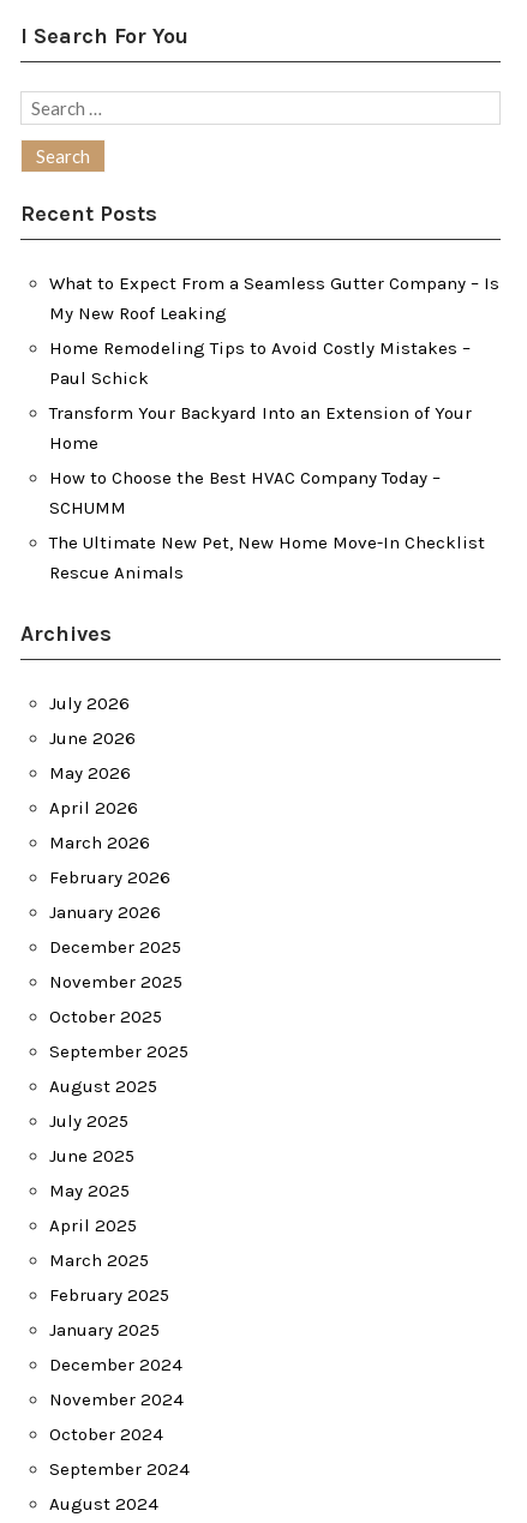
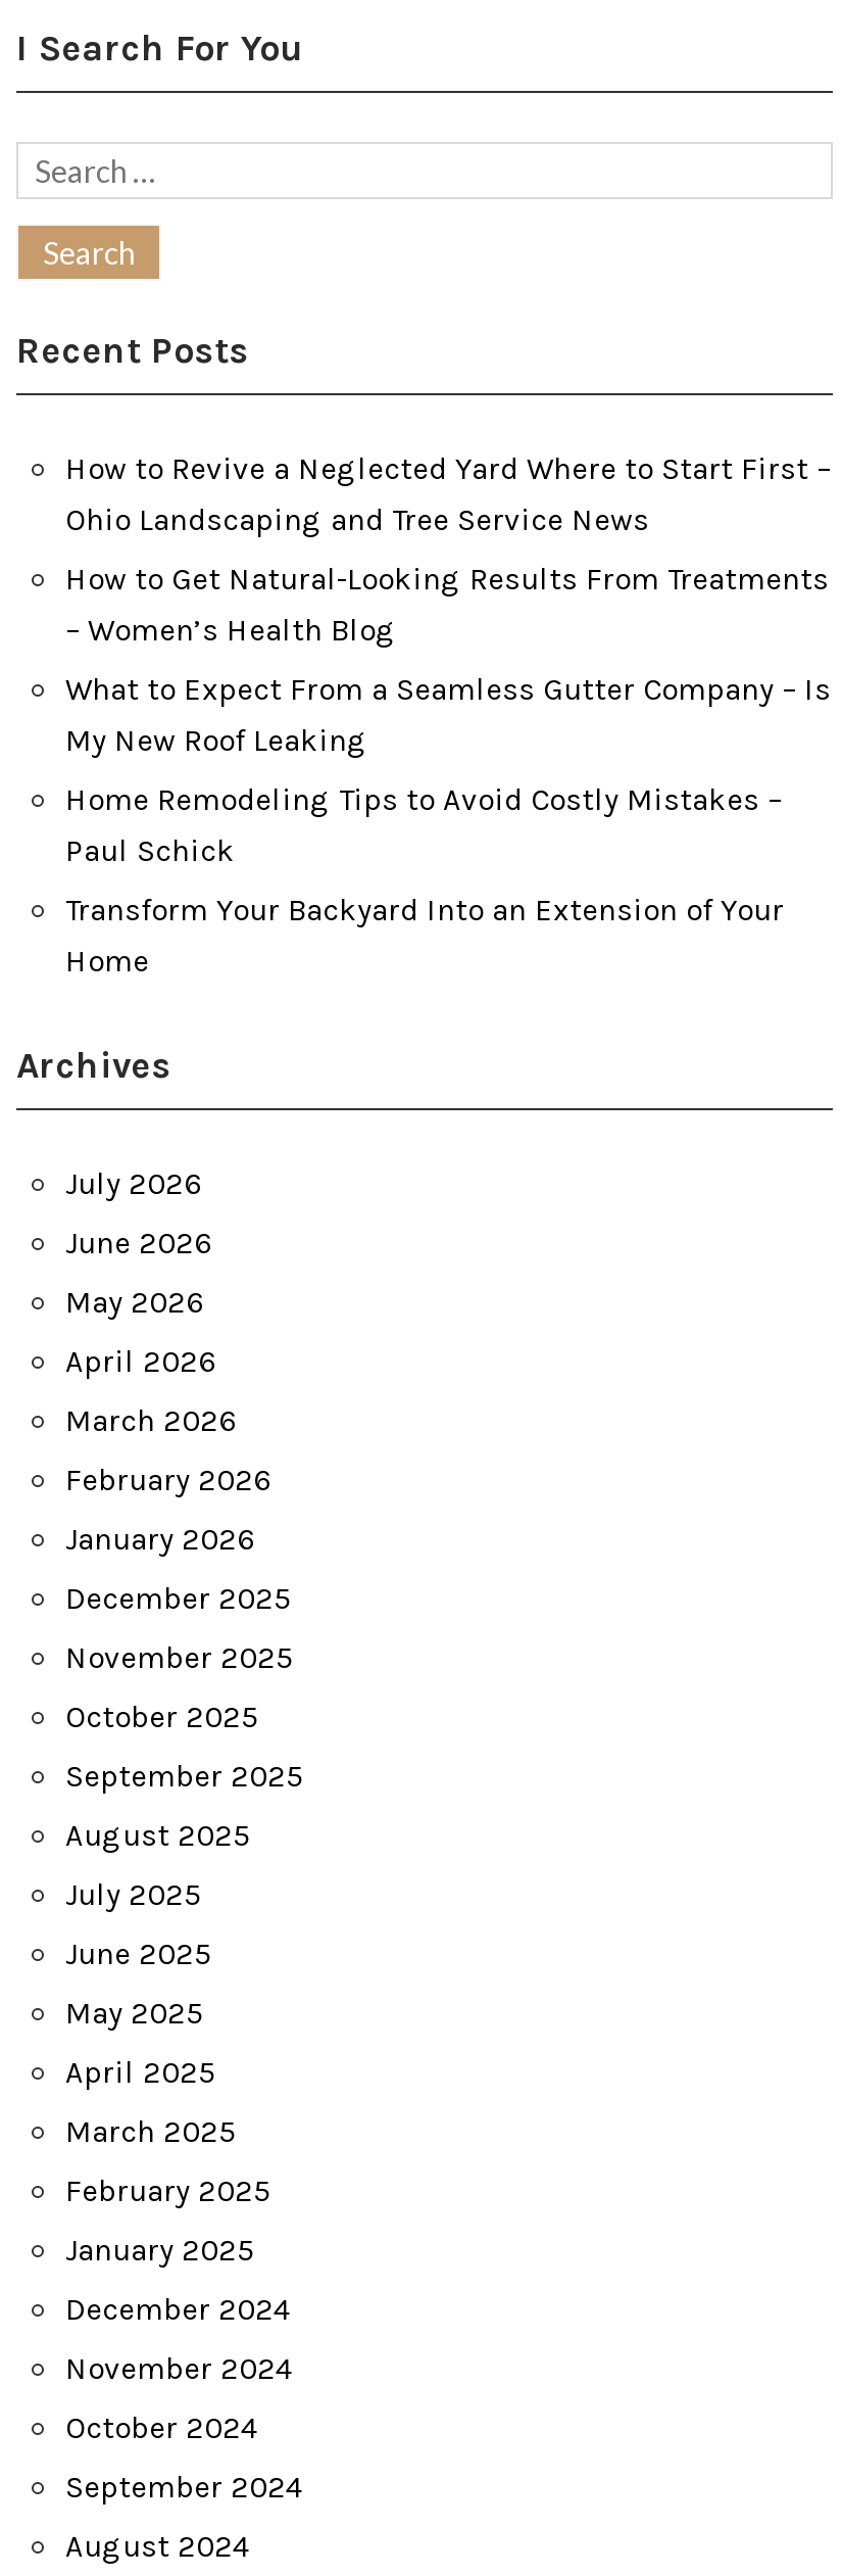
none -> [65,450,831,649] How to Revive a Neglected Yard Where to Start First – | Ohio Landscaping and Tree Service News | How to Get Natural-Looking Results From Treatments | – Women’s Health Blog
moved [49,272,499,454] -> [65,671,831,980]: What to Expect From a Seamless Gutter Company – Is | My New Roof Leaking | Home Remodeling Tips to Avoid Costly Mistakes – | Paul Schick | Transform Your Backyard Into an Extension of Your | Home
[49,467,485,583] How to Choose the Best HVAC Company Today – | SCHUMM | The Ultimate New Pet, New Home Move-In Checklist | Rescue Animals -> none

